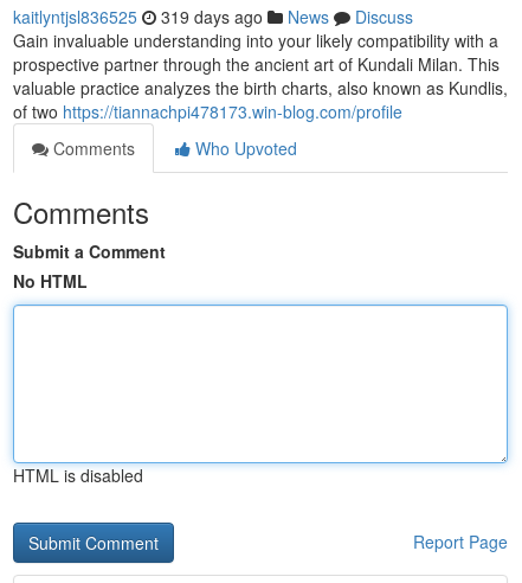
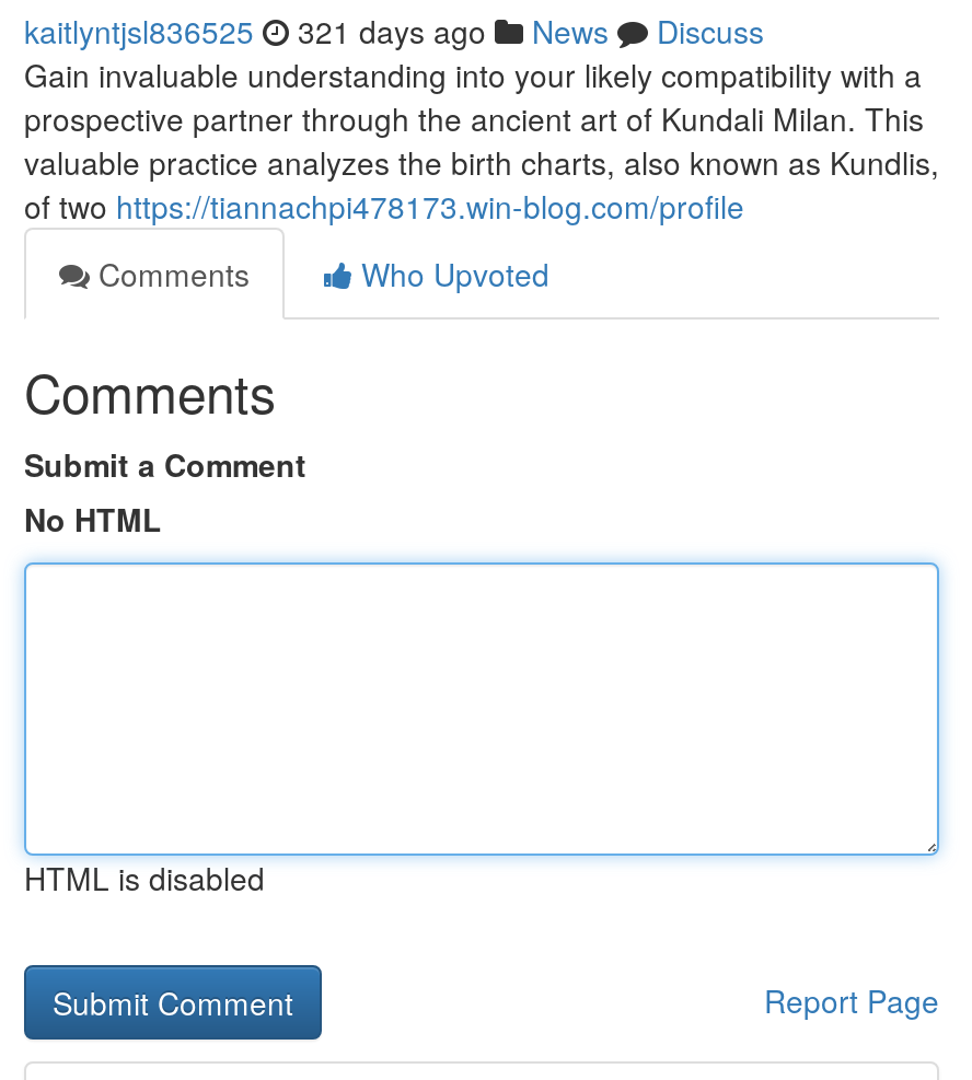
[13,5,413,28] kaitlyntjsl836525 319 days ago News Discuss -> [24,9,764,53] kaitlyntjsl836525 321 days ago News Discuss

